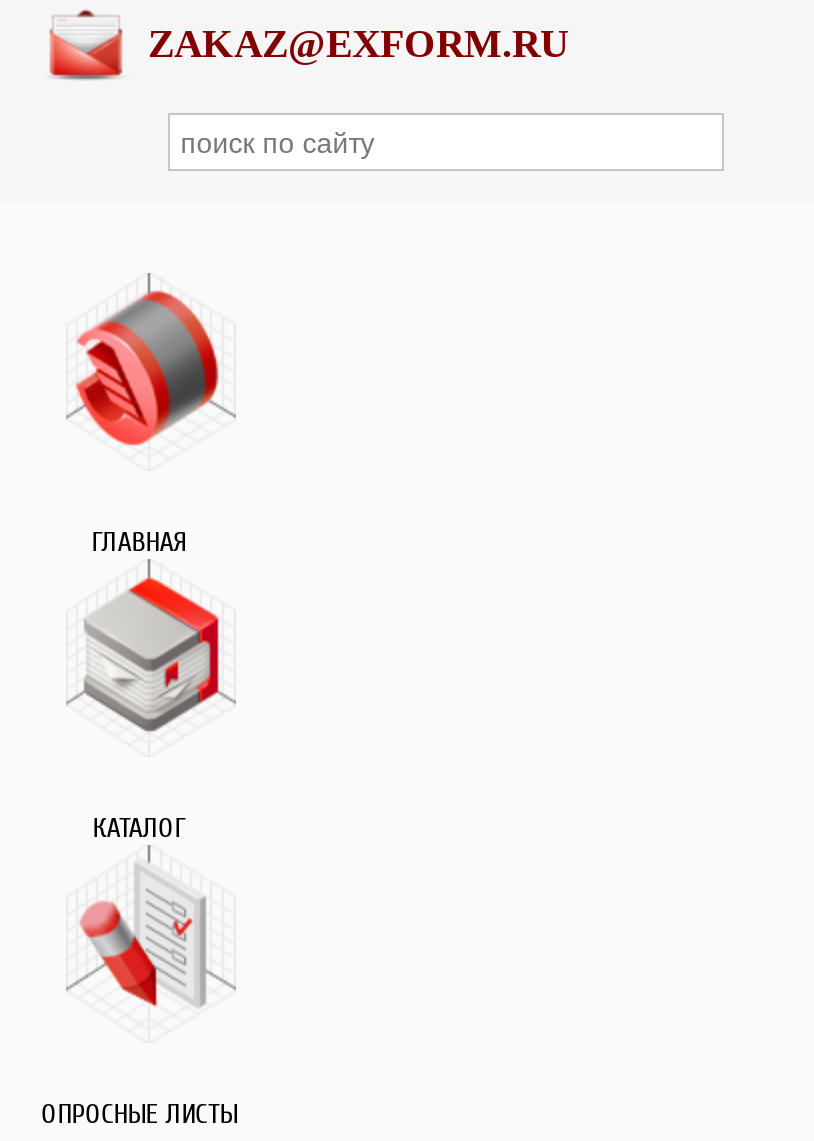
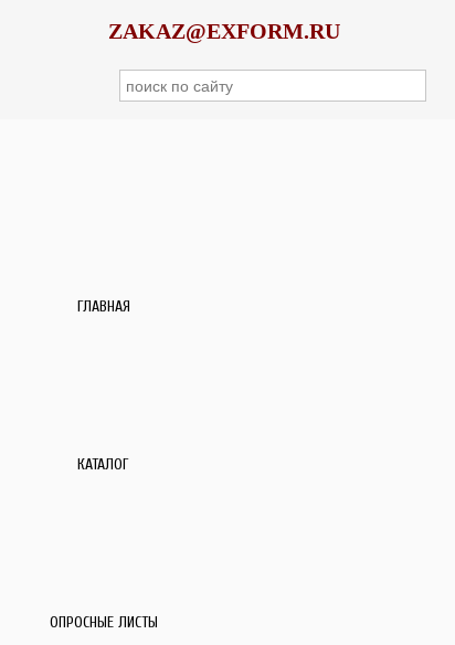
[48,9,124,81] [image] -> none
[66,273,236,447] [image] -> none
[66,565,236,733] [image] -> none
[66,851,236,1007] [image] -> none

